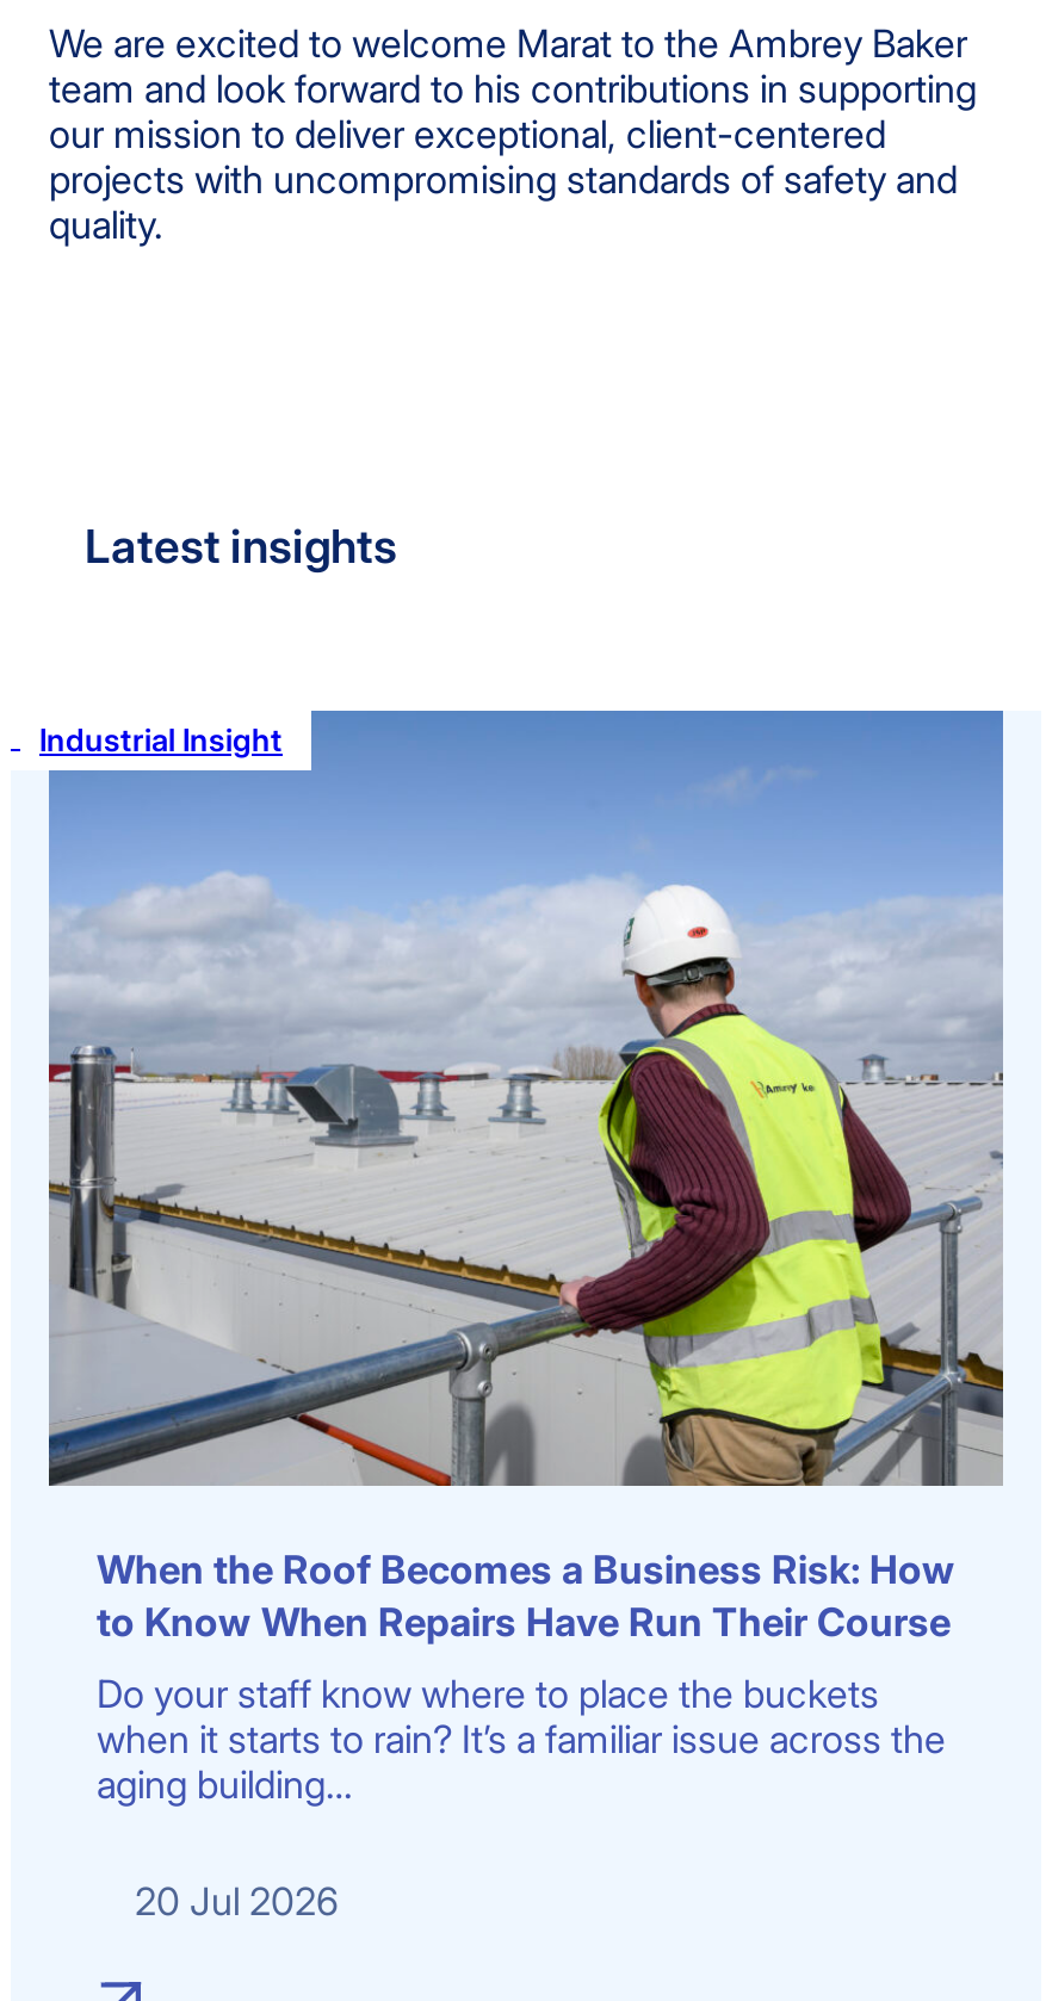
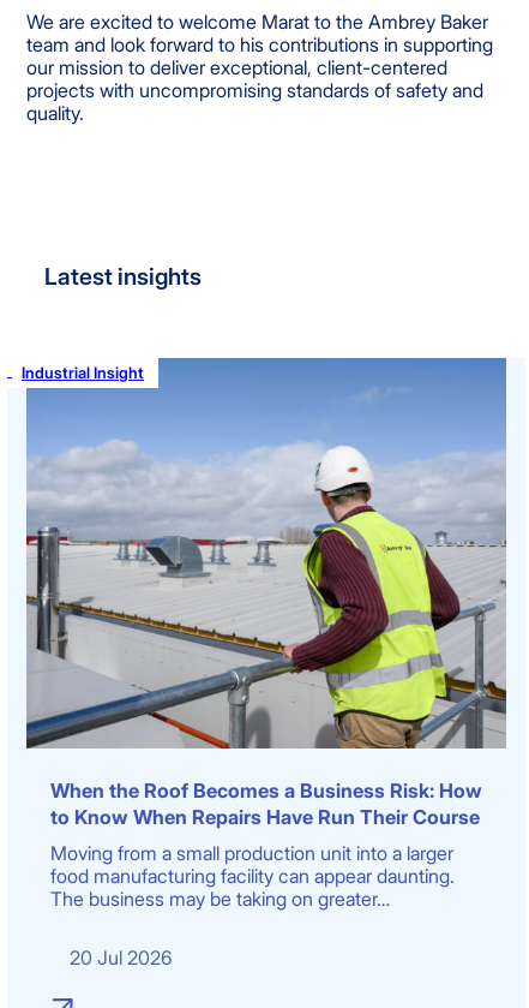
[97,1669,946,1807] Do your staff know where to place the buckets | when it starts to rain? It’s a familiar issue across the | aging building… -> [50,841,455,910] Moving from a small production unit into a larger | food manufacturing facility can appear daunting. | The business may be taking on greater…

